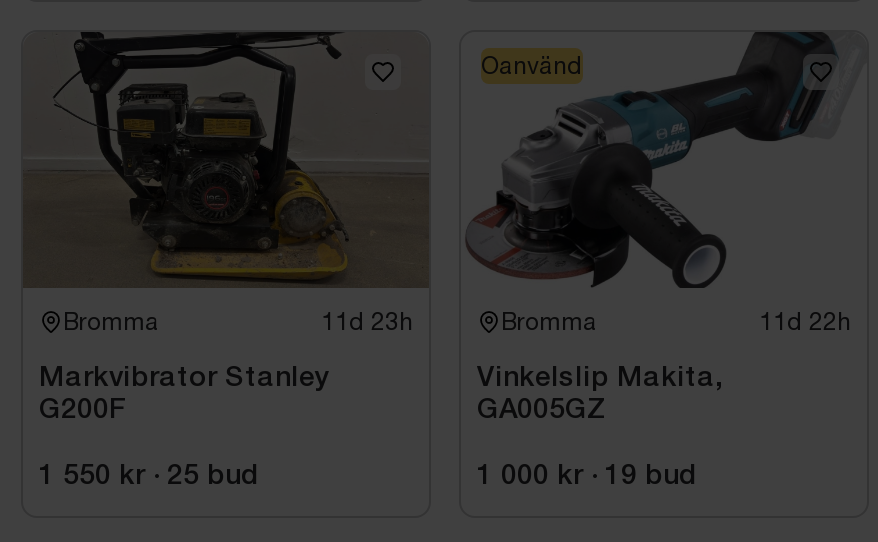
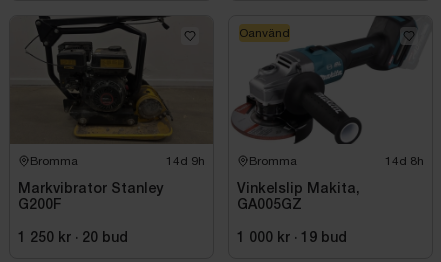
[321,307,413,335] 11d 23h -> [166,154,205,168] 14d 9h
[759,307,851,335] 11d 22h -> [385,154,424,168] 14d 8h
[39,463,259,489] 1 550 kr · 25 bud -> [18,232,128,245] 1 250 kr · 20 bud

